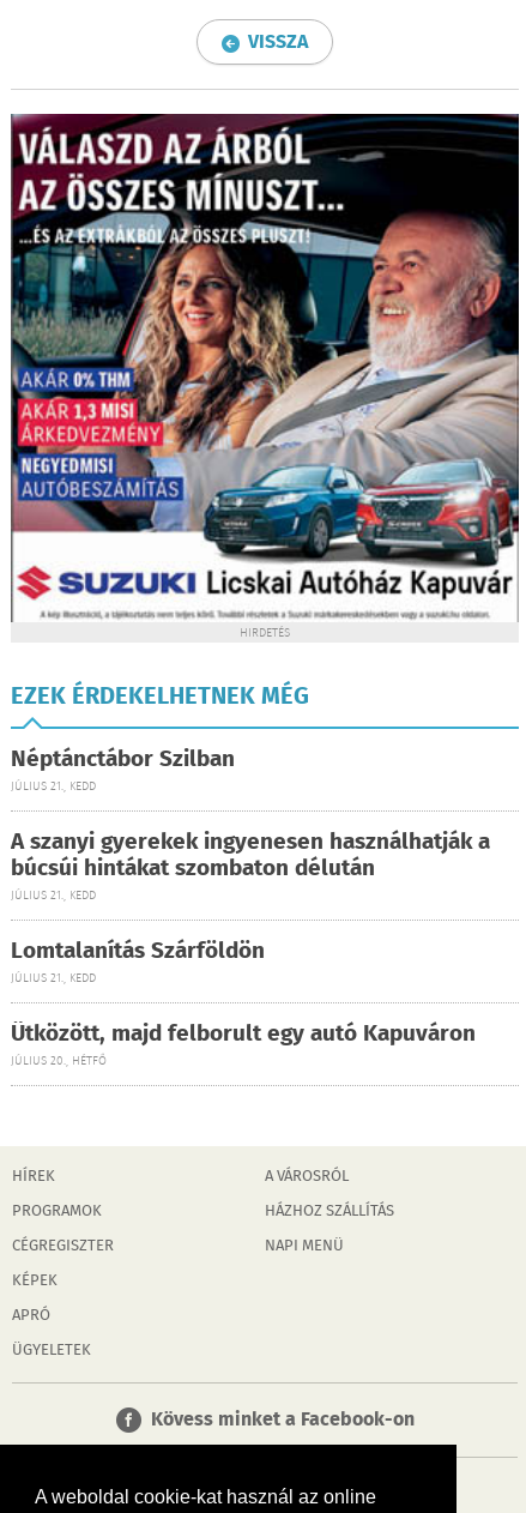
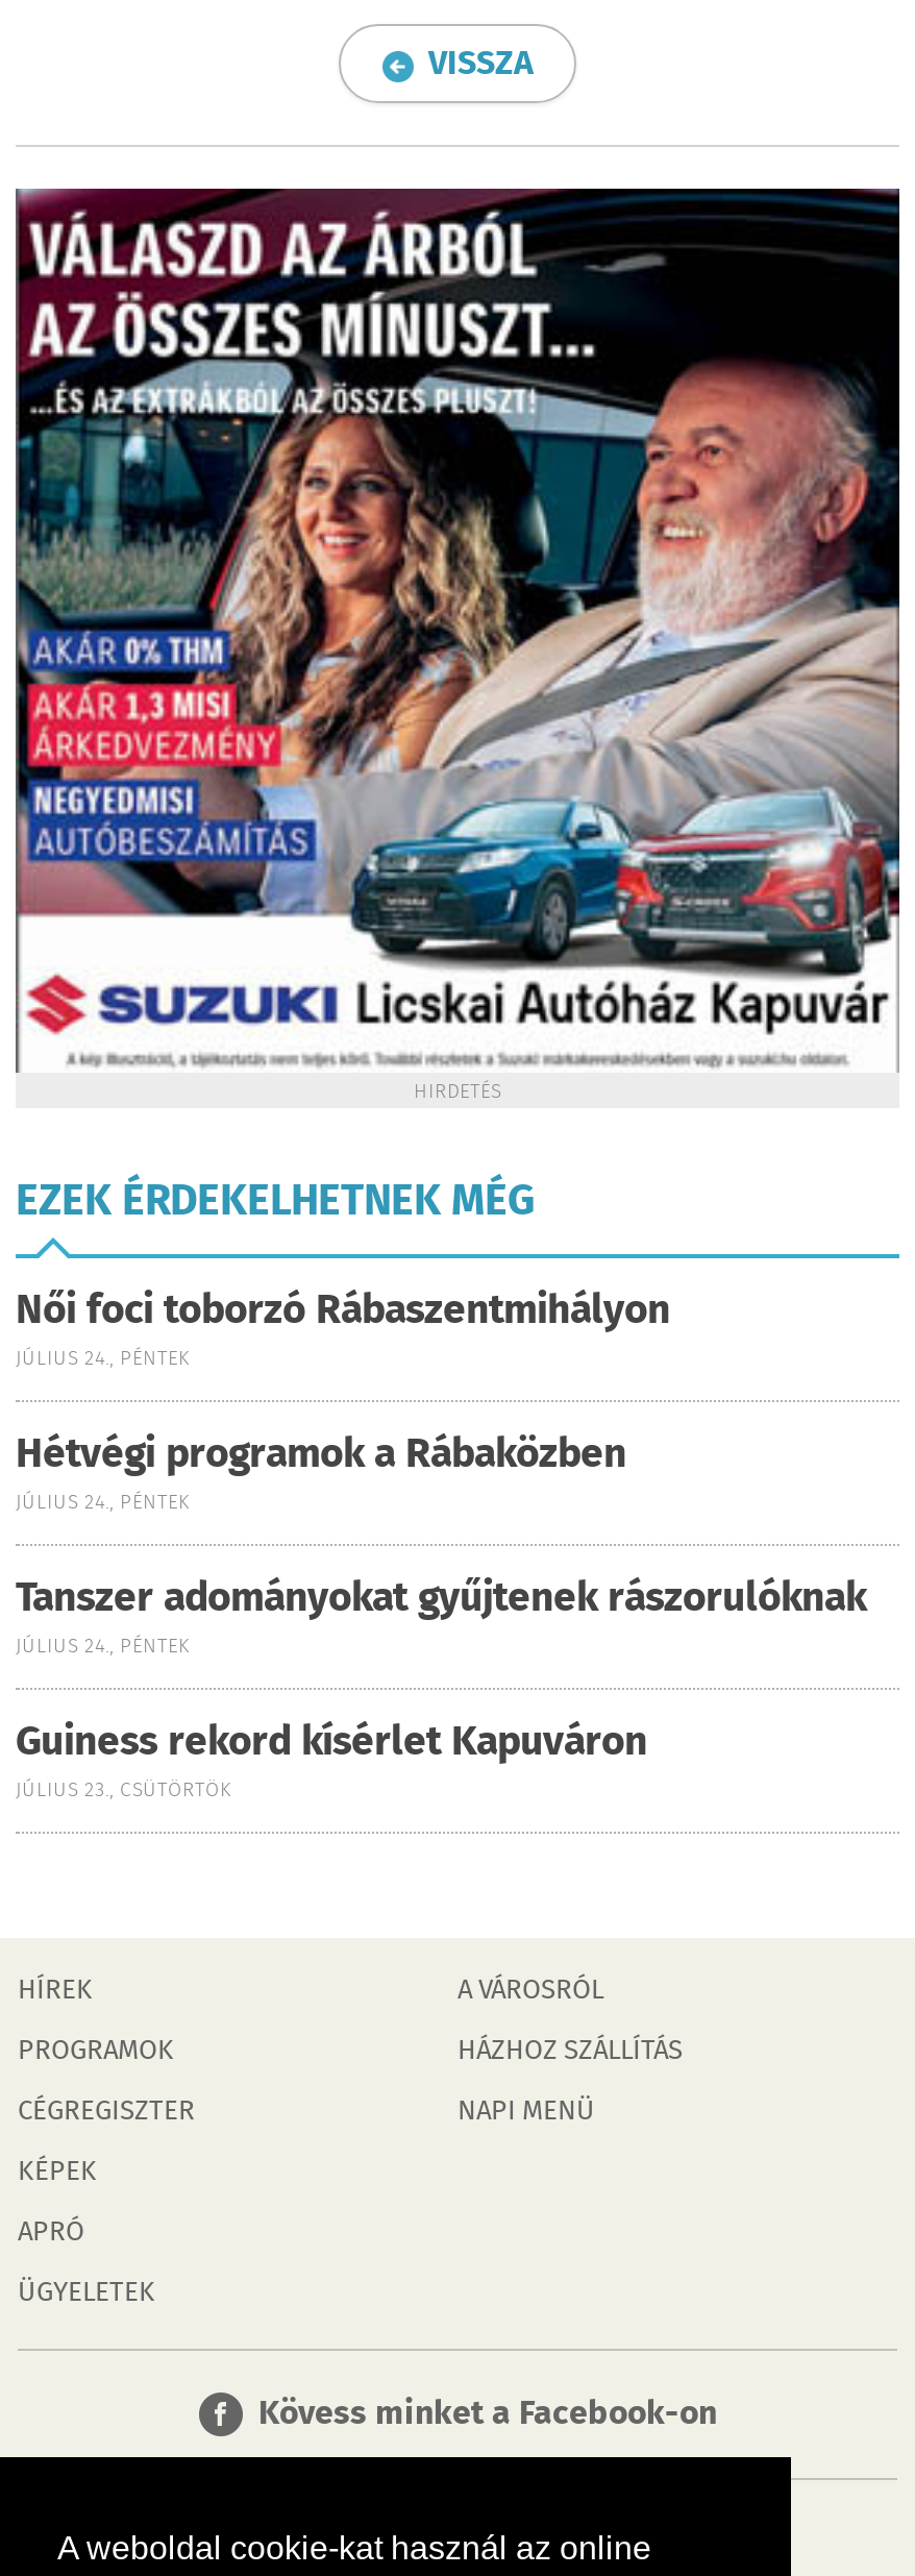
[11,742,235,796] Néptánctábor Szilban | JÚLIUS 21., KEDD -> [16,1281,670,1375] Női foci toborzó Rábaszentmihályon | JÚLIUS 24., PÉNTEK
[11,825,490,905] A szanyi gyerekek ingyenesen használhatják a | búcsúi hintákat szombaton délután | JÚLIUS 21., KEDD -> [16,1425,626,1519] Hétvégi programok a Rábaközben | JÚLIUS 24., PÉNTEK
[11,934,265,988] Lomtalanítás Szárföldön | JÚLIUS 21., KEDD -> [16,1569,866,1663] Tanszer adományokat gyűjtenek rászorulóknak | JÚLIUS 24., PÉNTEK
[11,1017,476,1071] Ütközött, majd felborult egy autó Kapuváron | JÚLIUS 20., HÉTFŐ -> [16,1713,647,1807] Guiness rekord kísérlet Kapuváron | JÚLIUS 23., CSÜTÖRTÖK

